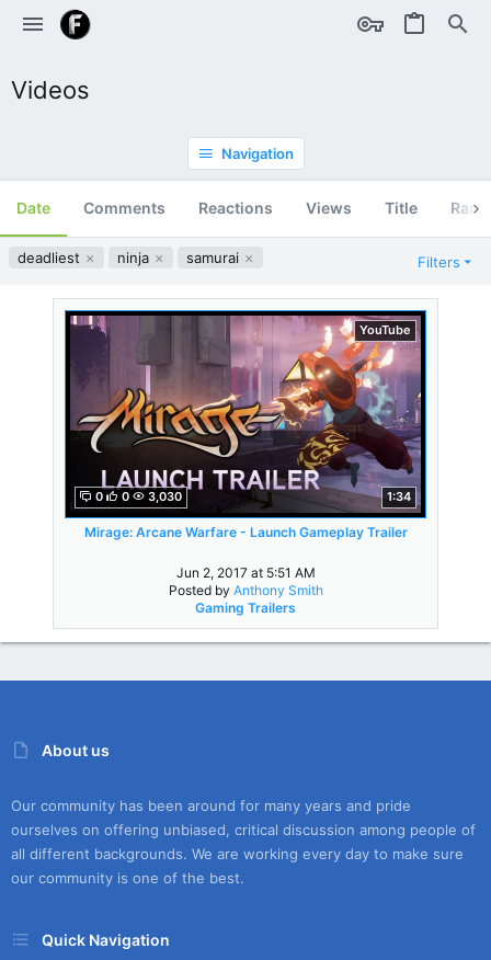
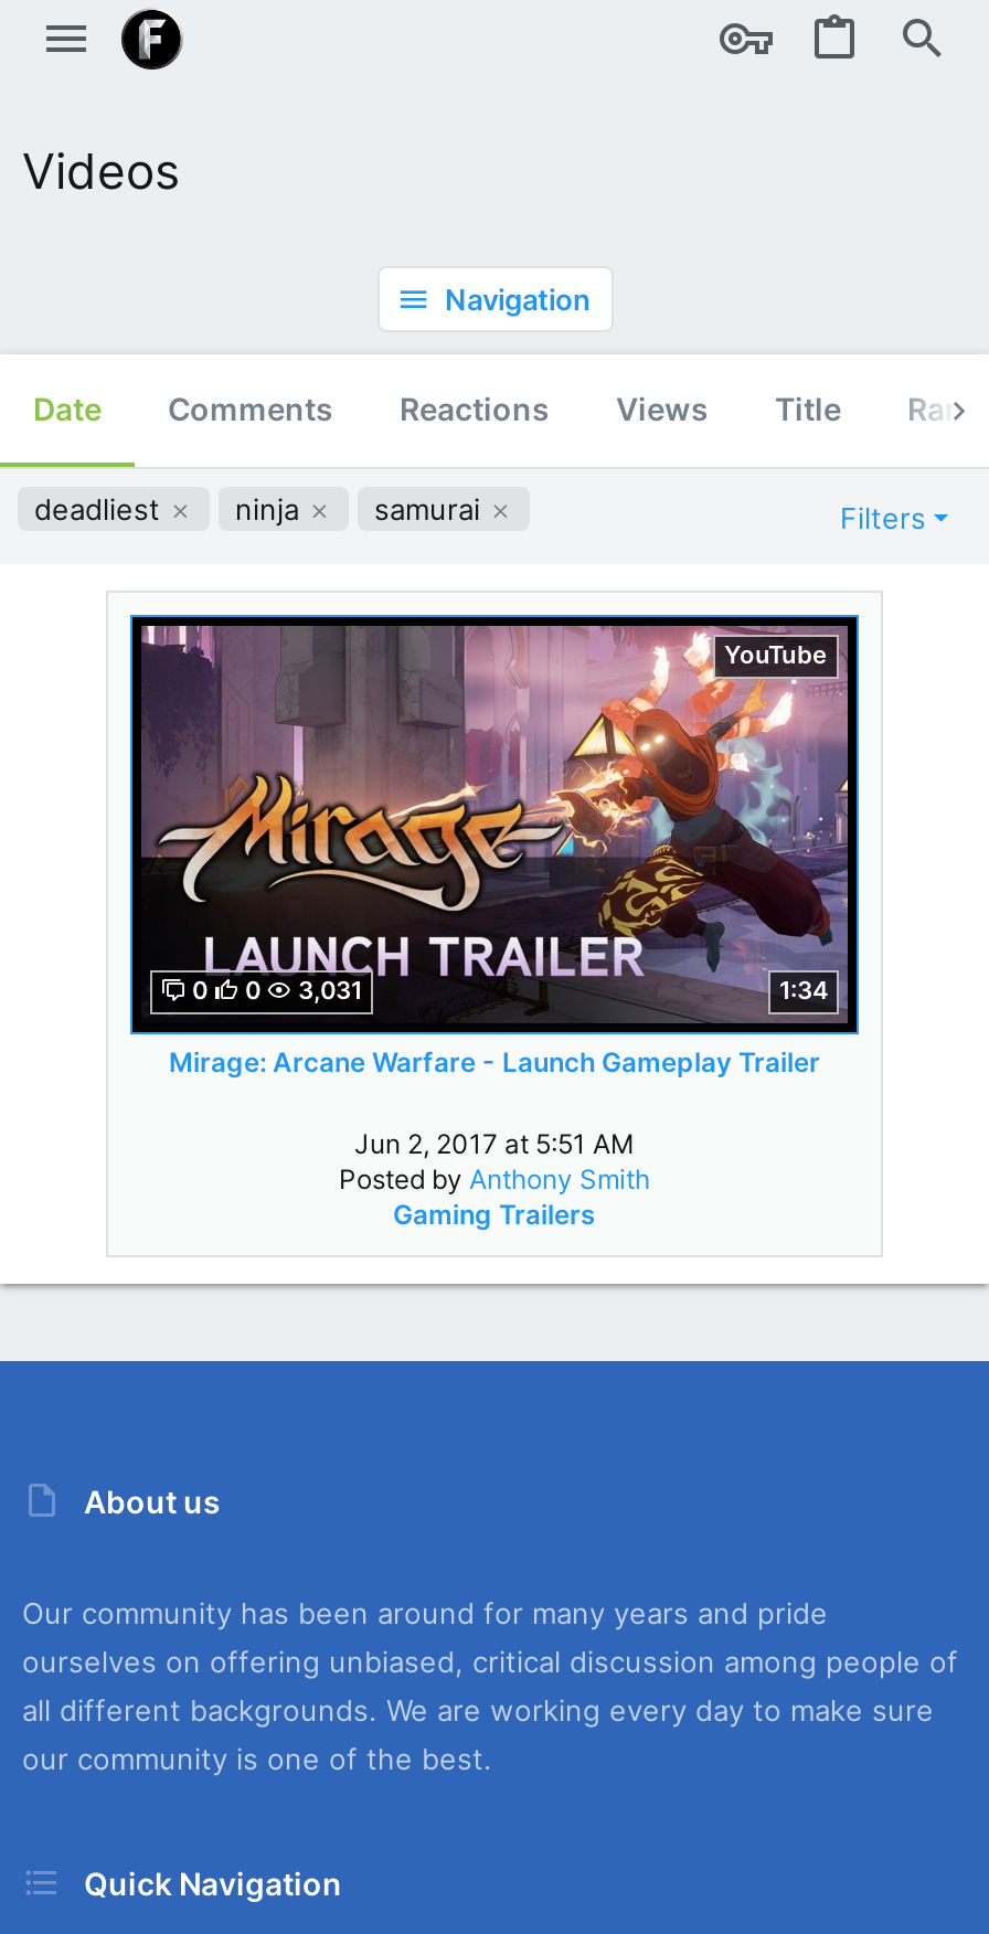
[145,489,182,504] 3,030 -> [291,975,362,1006] 3,031

